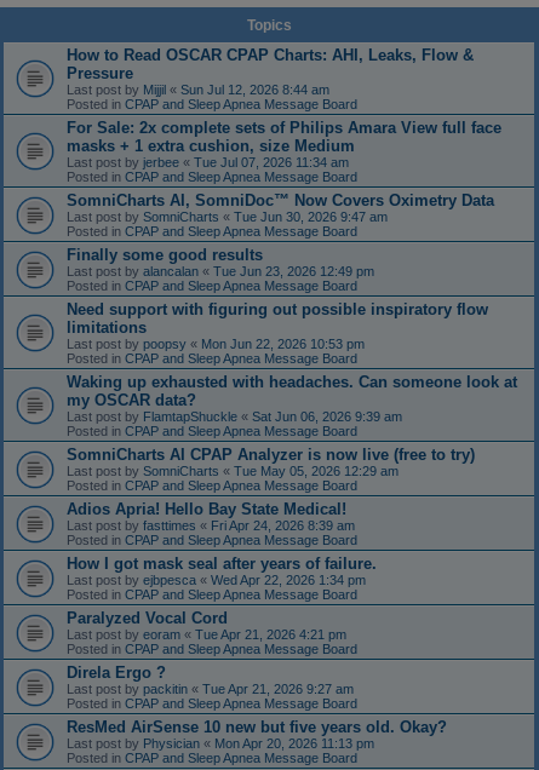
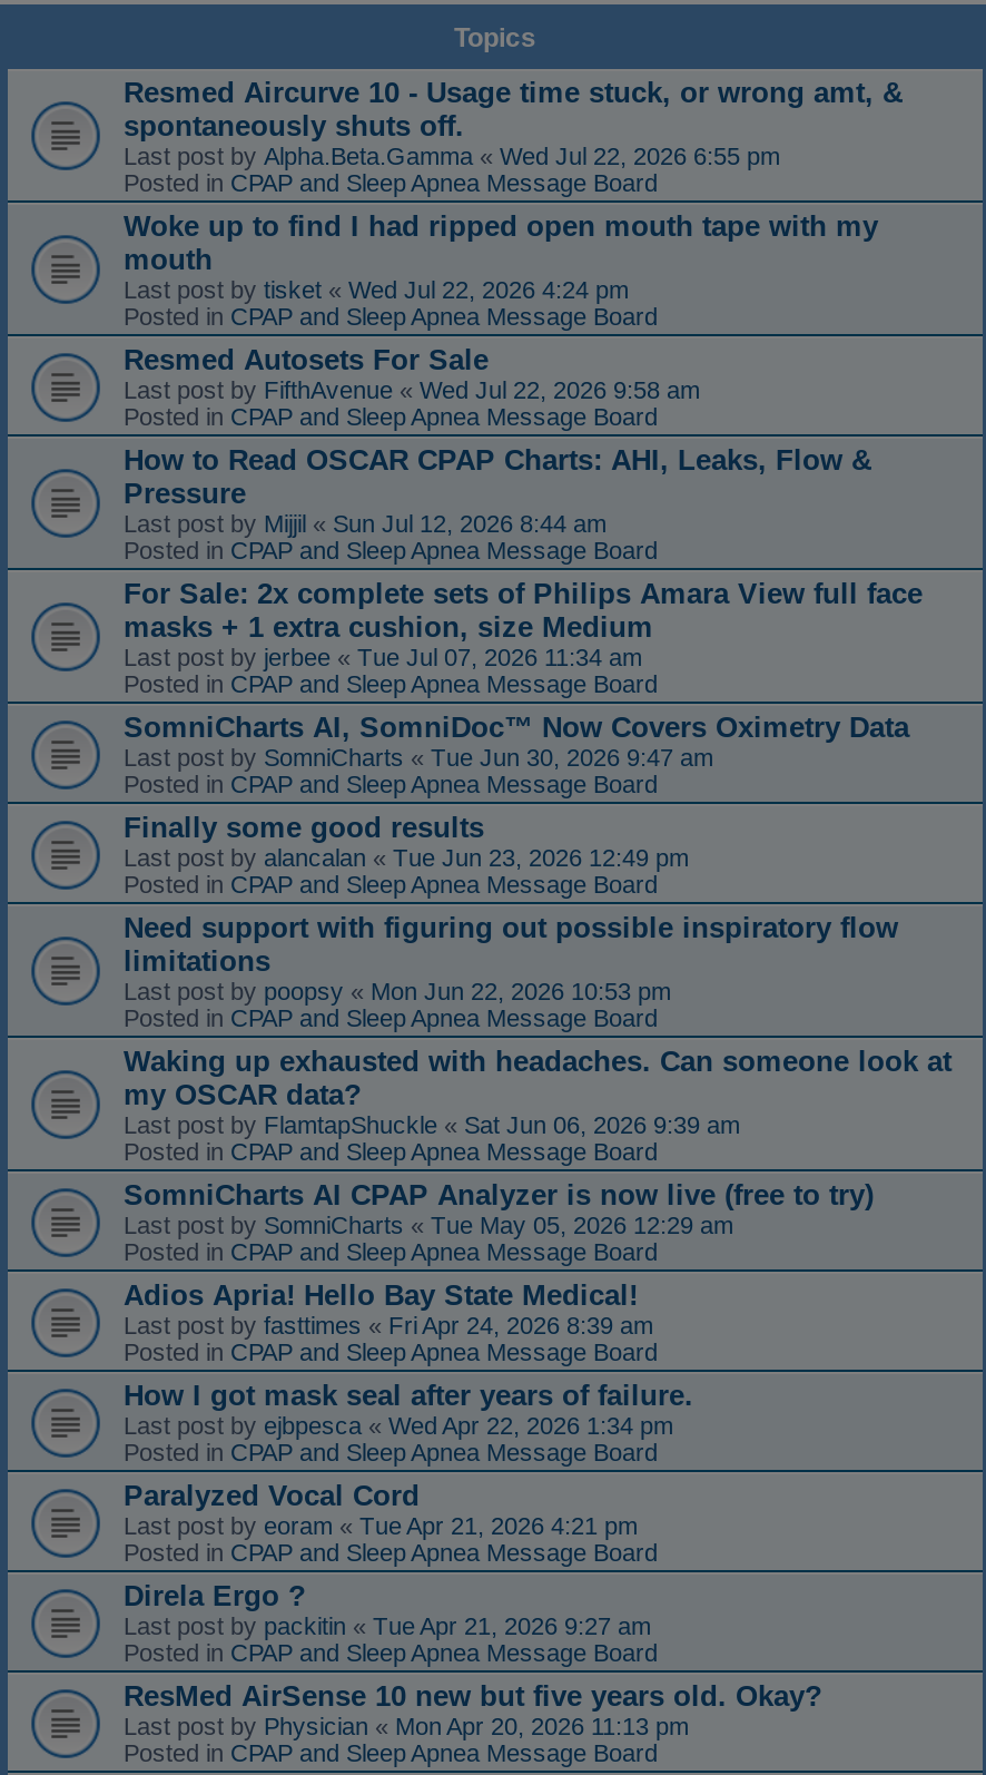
none -> [124,76,903,430] Resmed Aircurve 10 - Usage time stuck, or wrong amt, & | spontaneously shuts off. | Last post by Alpha.Beta.Gamma «Wed Jul 22, 2026 6:55 pm | Posted in CPAP and Sleep Apnea Message Board | Woke up to find I had ripped open mouth tape with my | mouth | Last post by tisket «Wed Jul 22, 2026 4:24 pm | Posted in CPAP and Sleep Apnea Message Board | Resmed Autosets For Sale | Last post by FifthAvenue «Wed Jul 22, 2026 9:58 am | Posted in CPAP and Sleep Apnea Message Board

